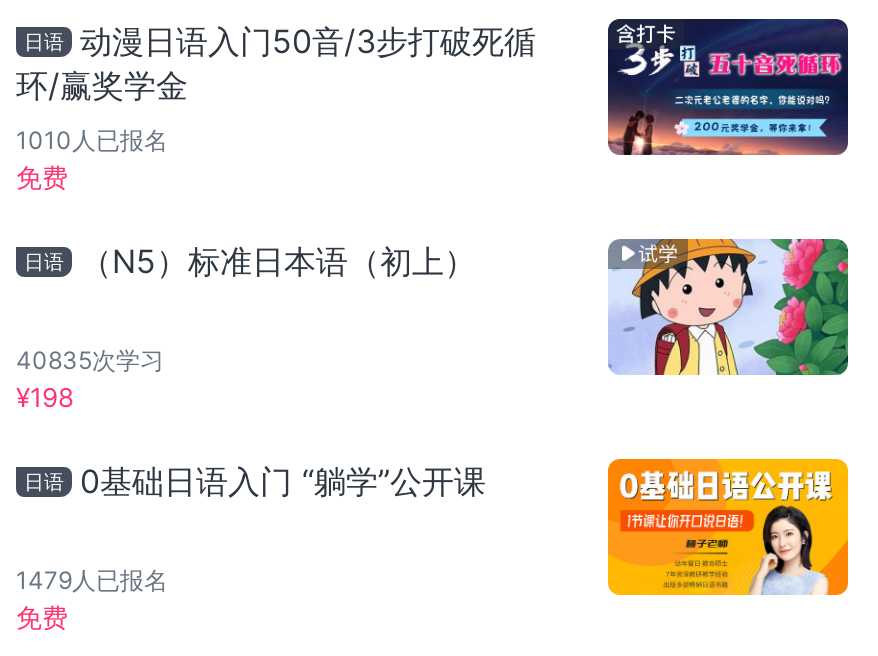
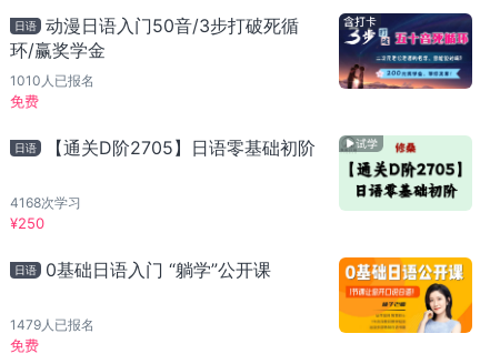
[80,241,476,281] （N5）标准日本语（初上） -> [46,137,316,159] 【通关D阶2705】日语零基础初阶
[608,237,850,377] [image] -> [340,135,472,211] [image]
[16,345,164,413] 40835次学习 | ¥198 -> [10,194,81,232] 4168次学习 | ¥250

